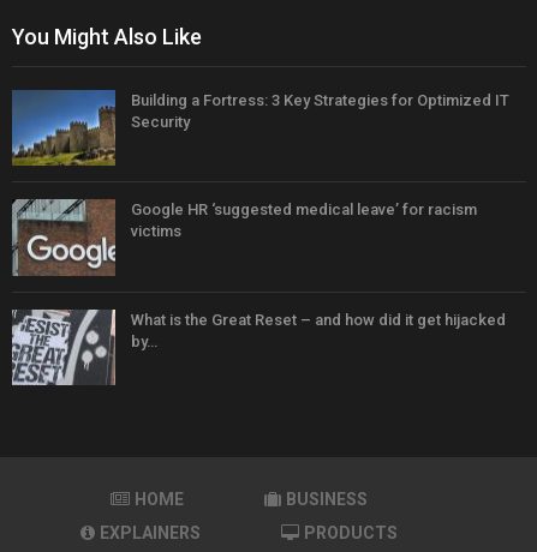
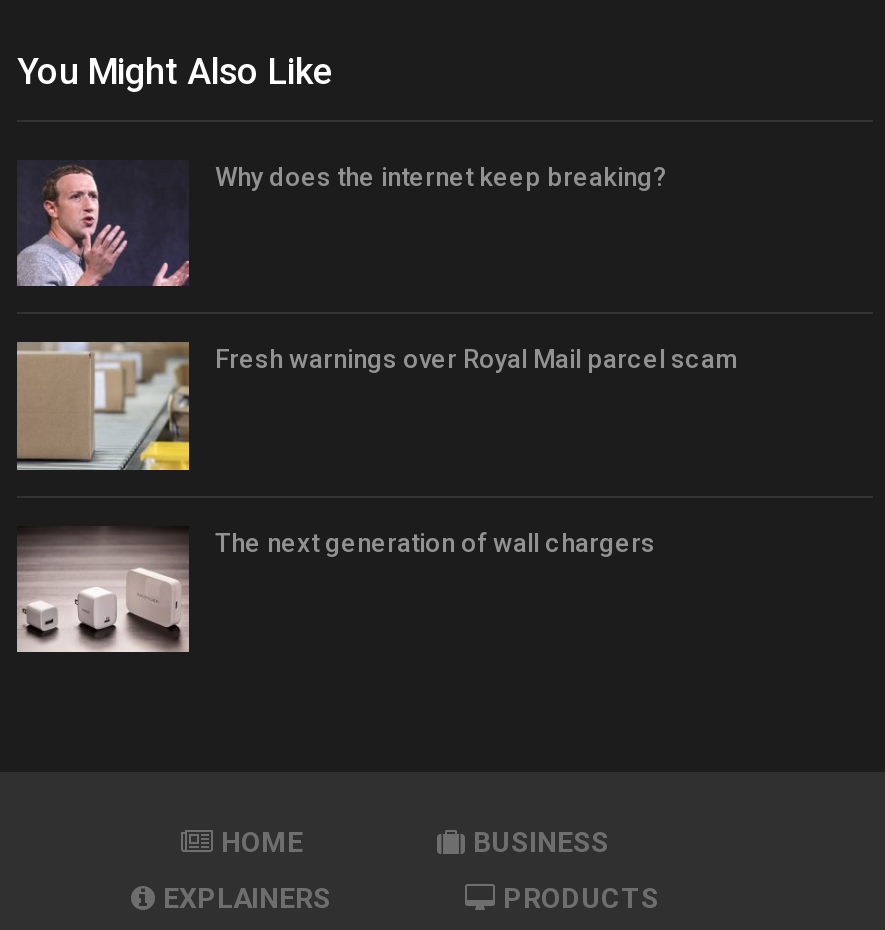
[12,89,509,167] [image] | Building a Fortress: 3 Key Strategies for Optimized IT | Security -> [15,160,665,288] [image] | Why does the internet keep breaking?
[12,198,477,276] [image] | Google HR ‘suggested medical leave’ for racism | victims -> [15,340,737,472] [image] | Fresh warnings over Royal Mail parcel scam
[11,308,506,386] [image] | What is the Great Reset – and how did it get hijacked | by… -> [17,526,655,654] [image] | The next generation of wall chargers

